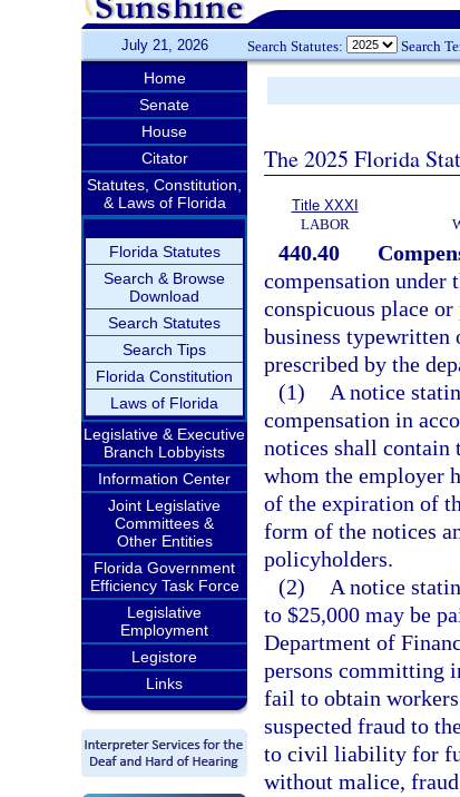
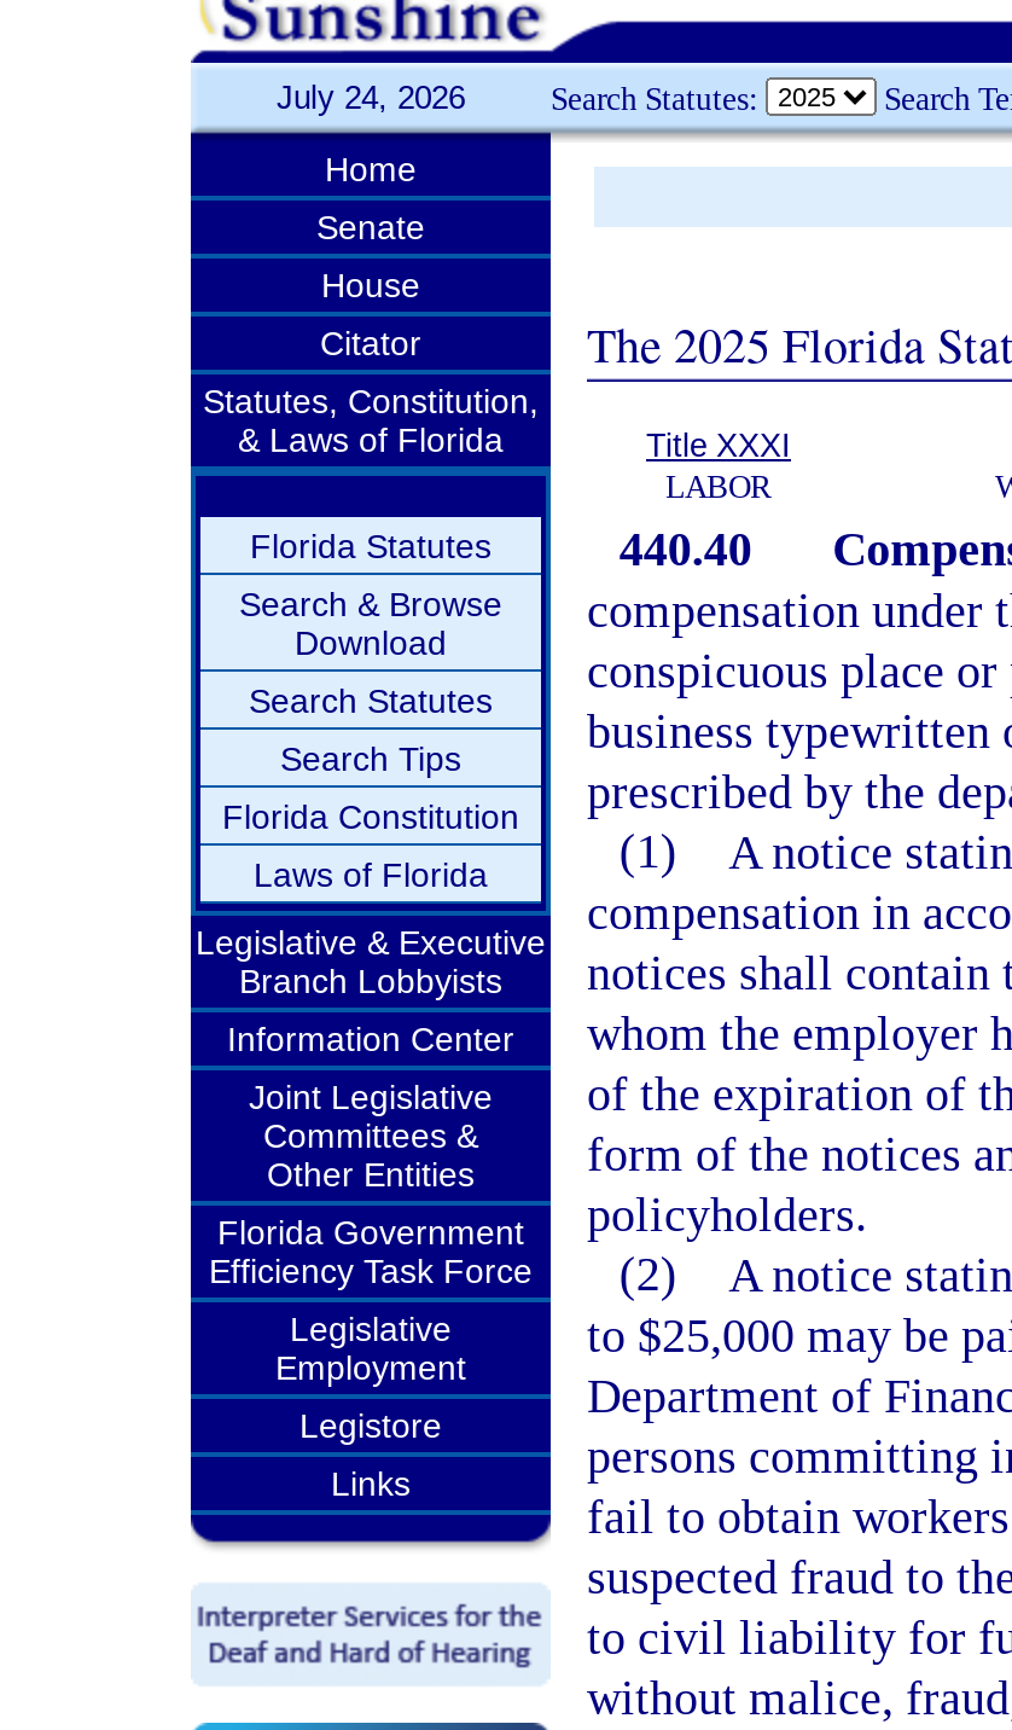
[121,37,208,53] July 21, 2026 -> [277,80,465,116] July 24, 2026

